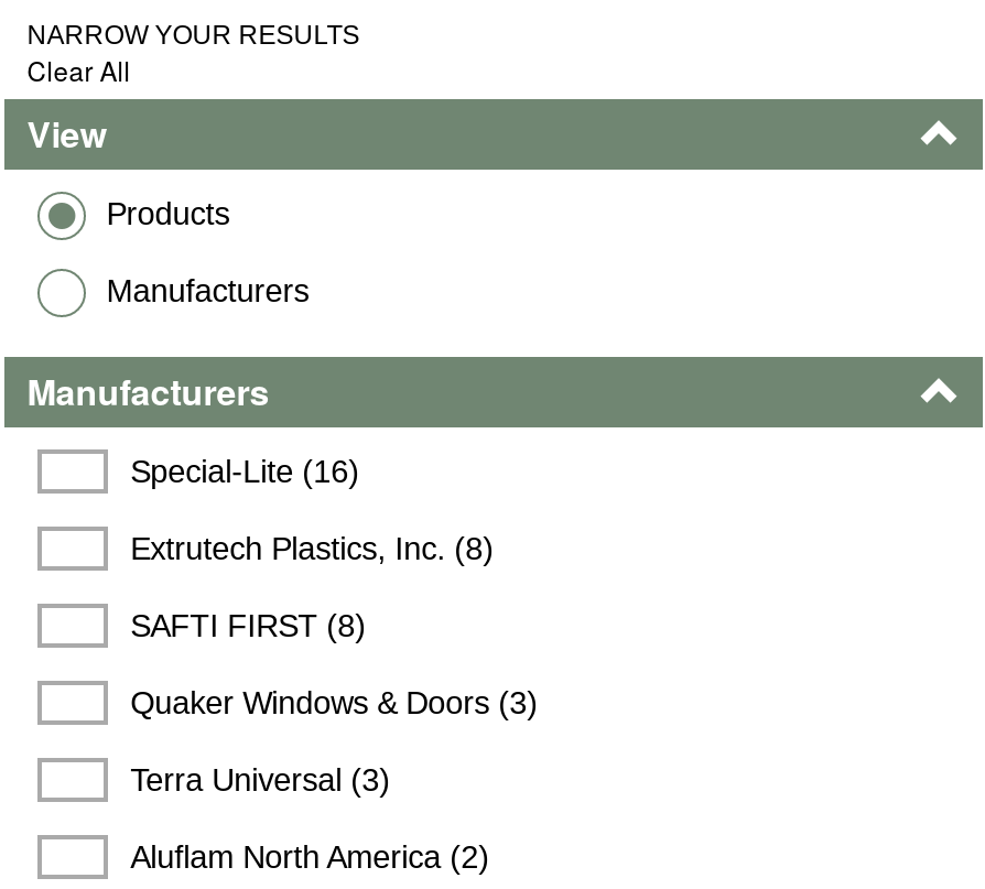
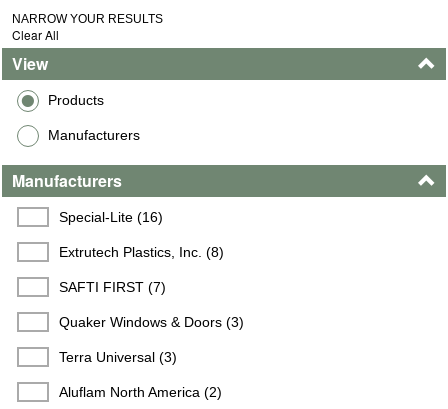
[130,607,366,642] SAFTI FIRST (8) -> [59,279,166,295] SAFTI FIRST (7)

